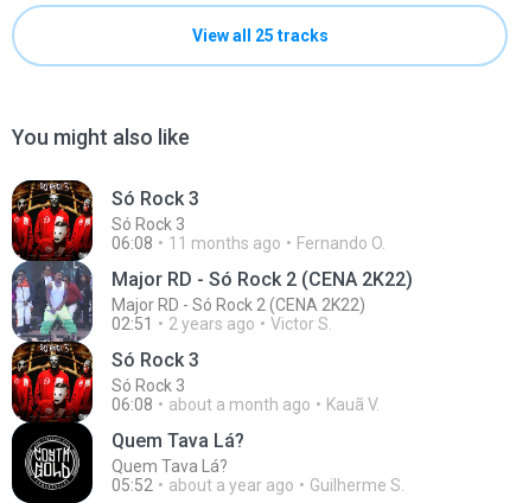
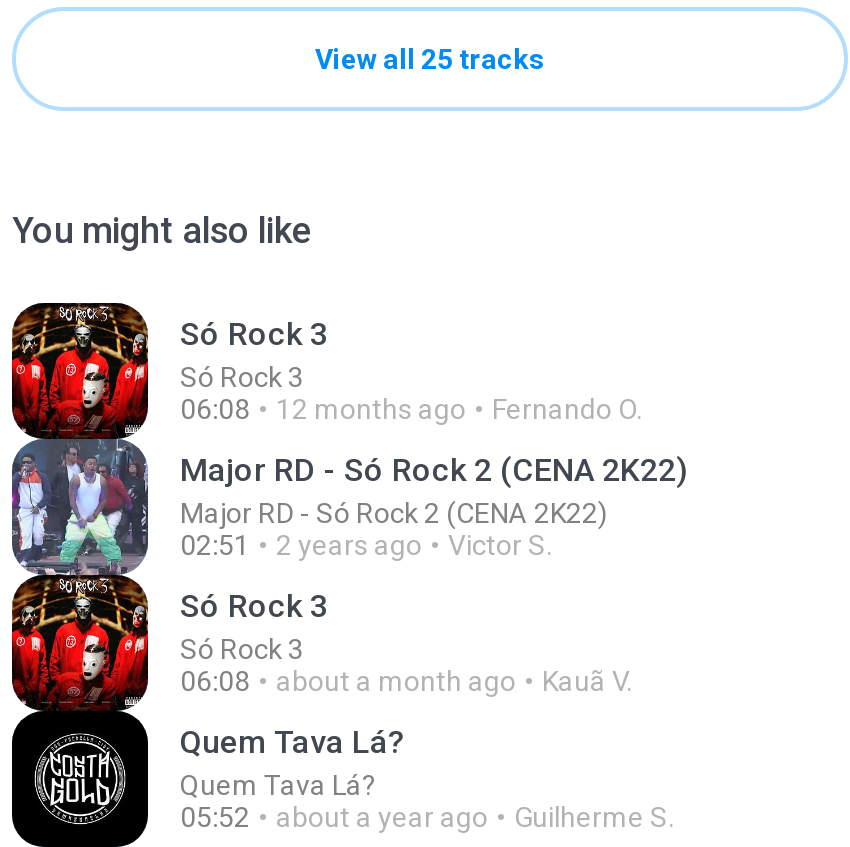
[112,234,386,253] 06:08 11 months ago Fernando O. -> [180,393,642,425] 06:08 12 months ago Fernando O.

